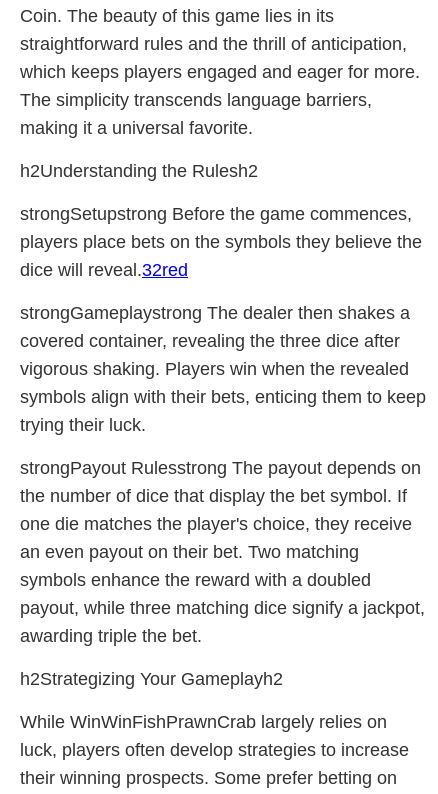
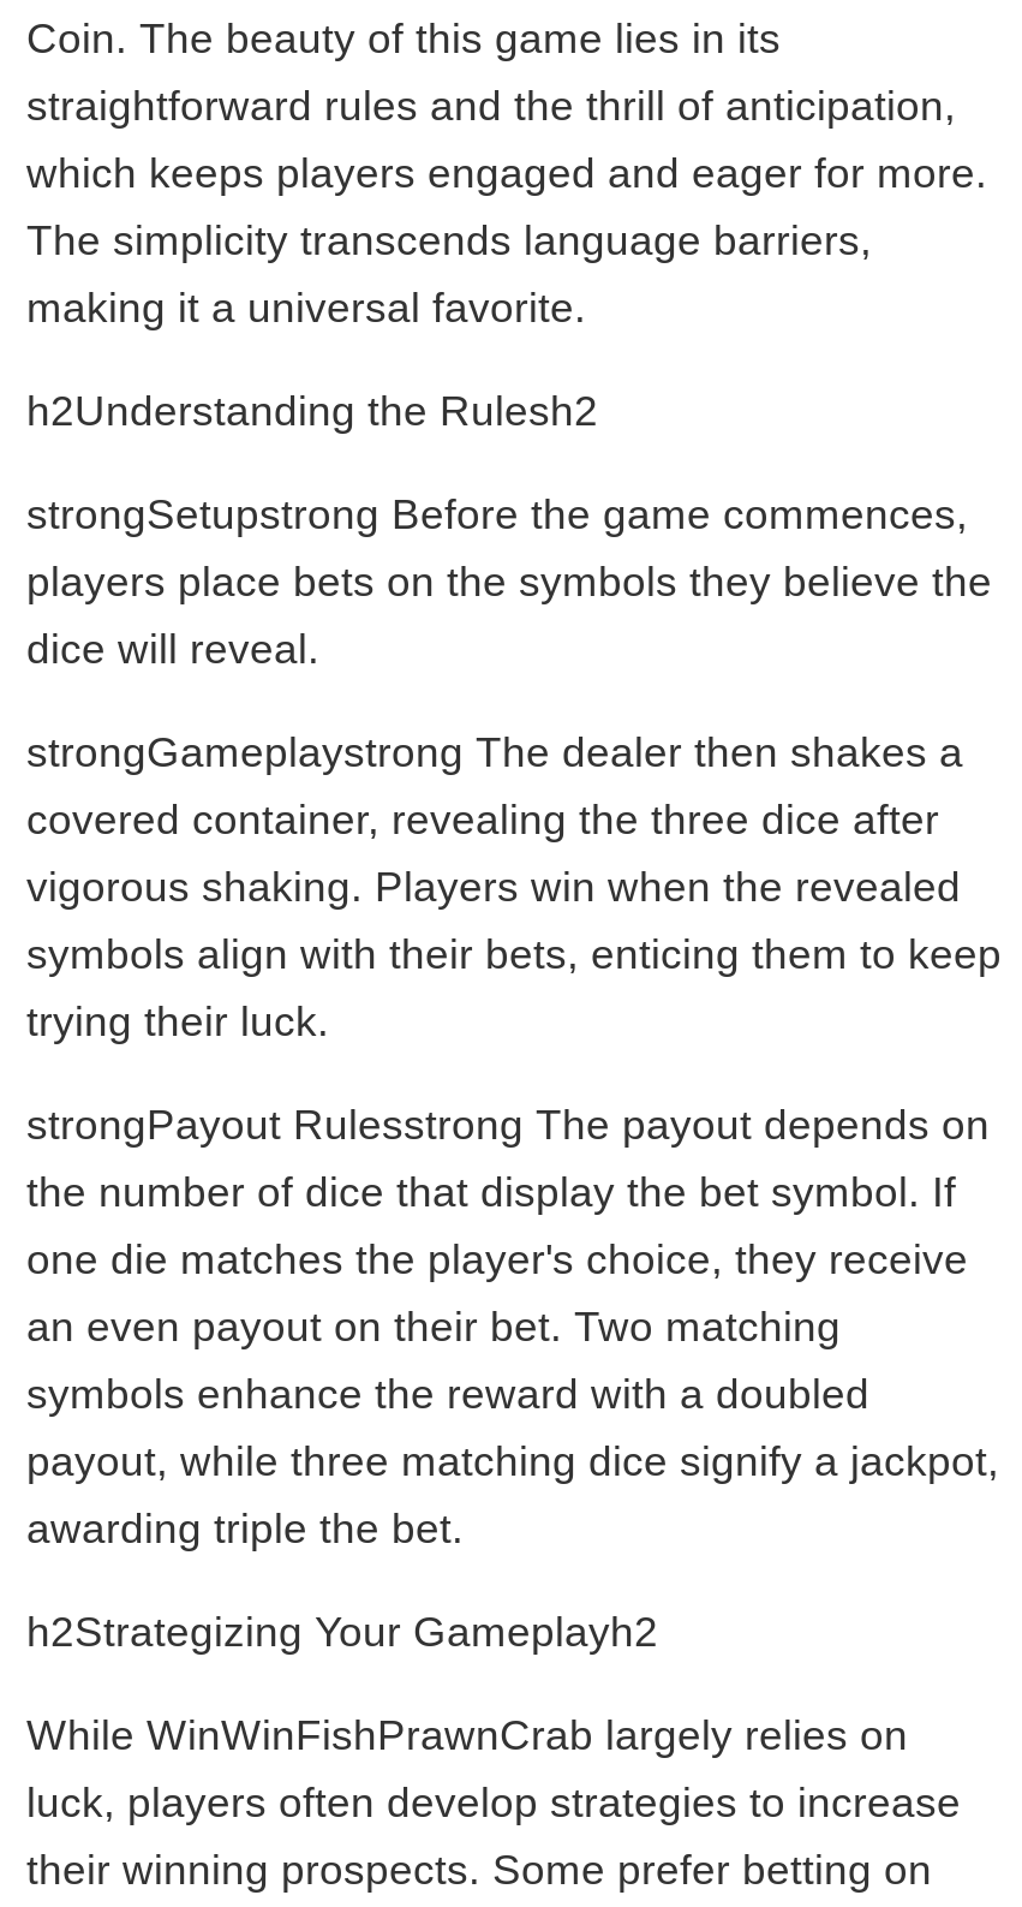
[20,260,188,280] dice will reveal.32red -> [26,625,319,673] dice will reveal.

